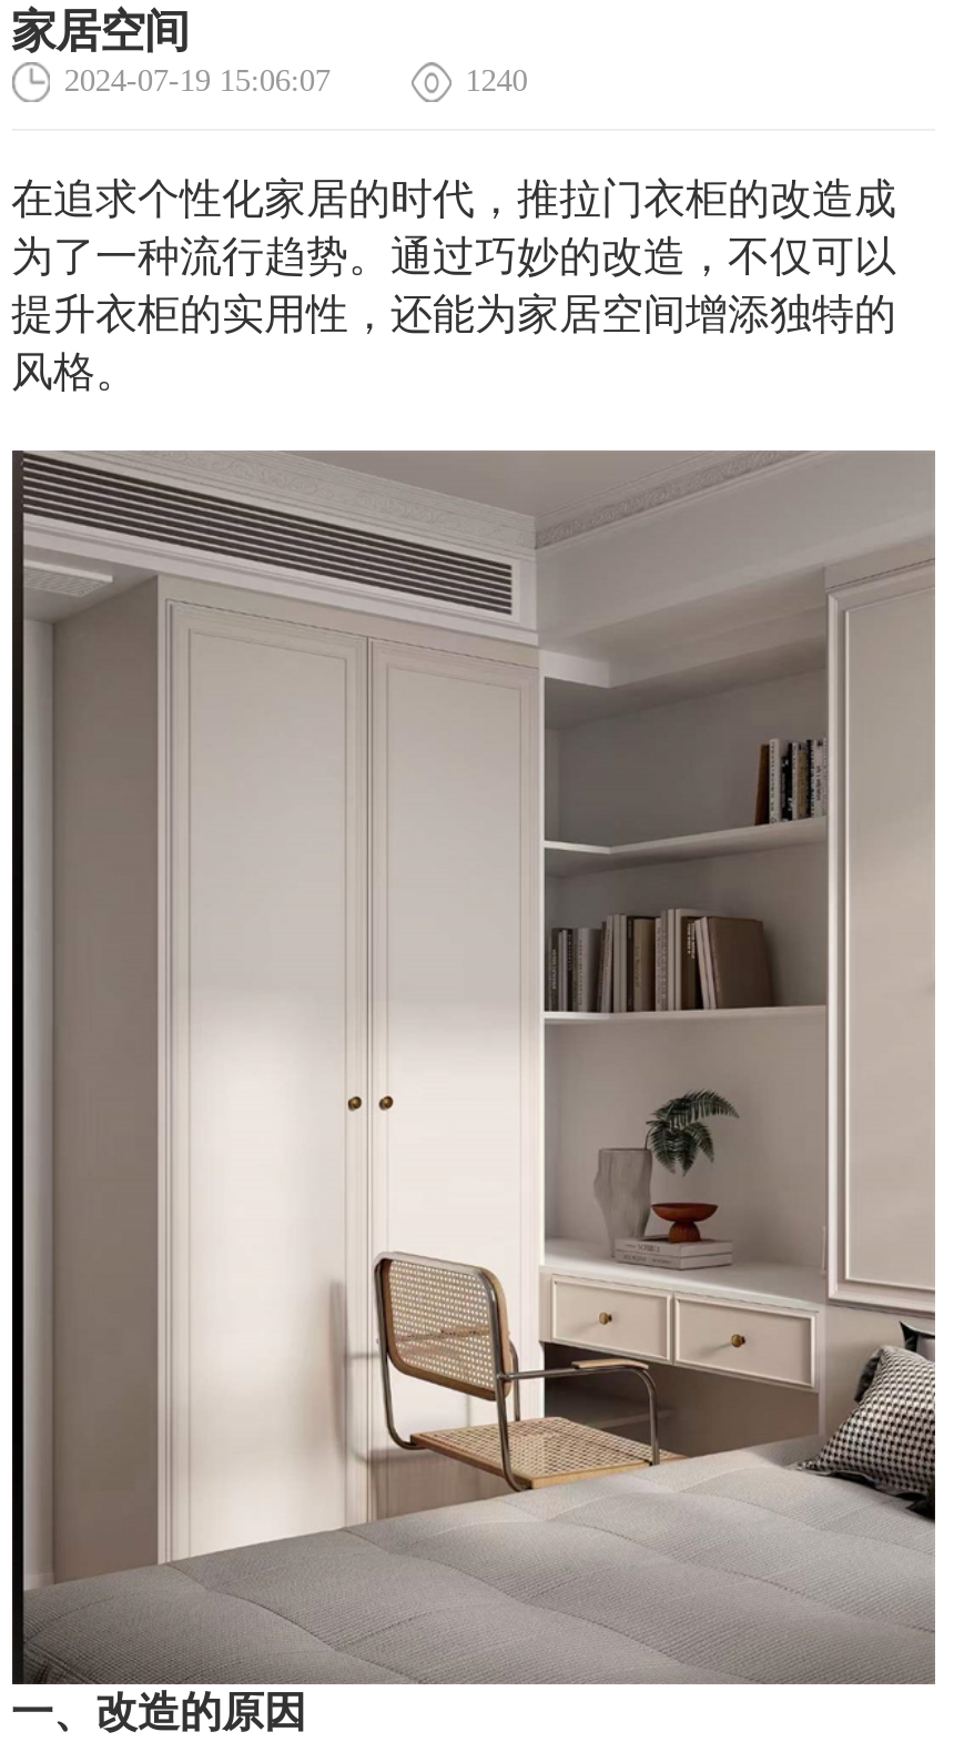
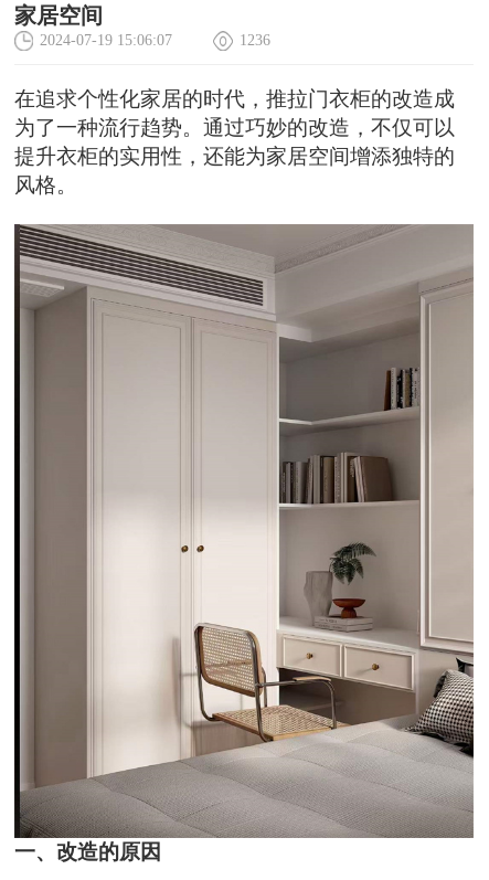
[465,63,528,99] 1240 -> [240,31,271,49] 1236

